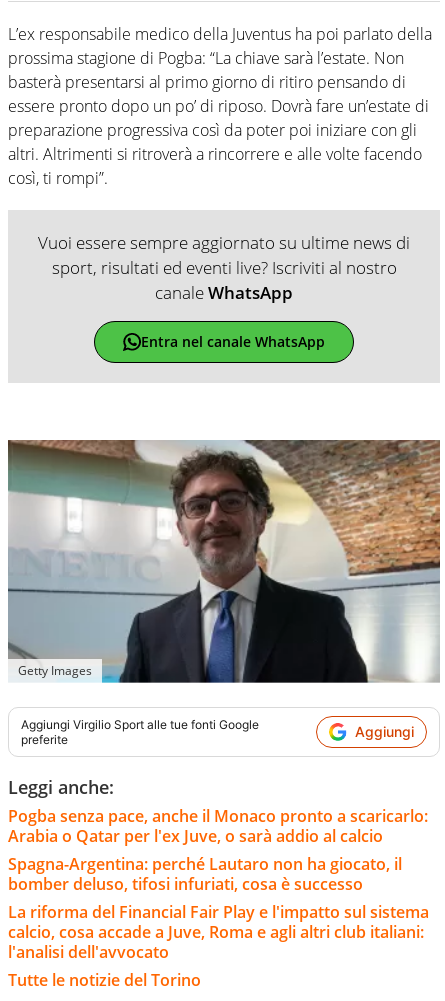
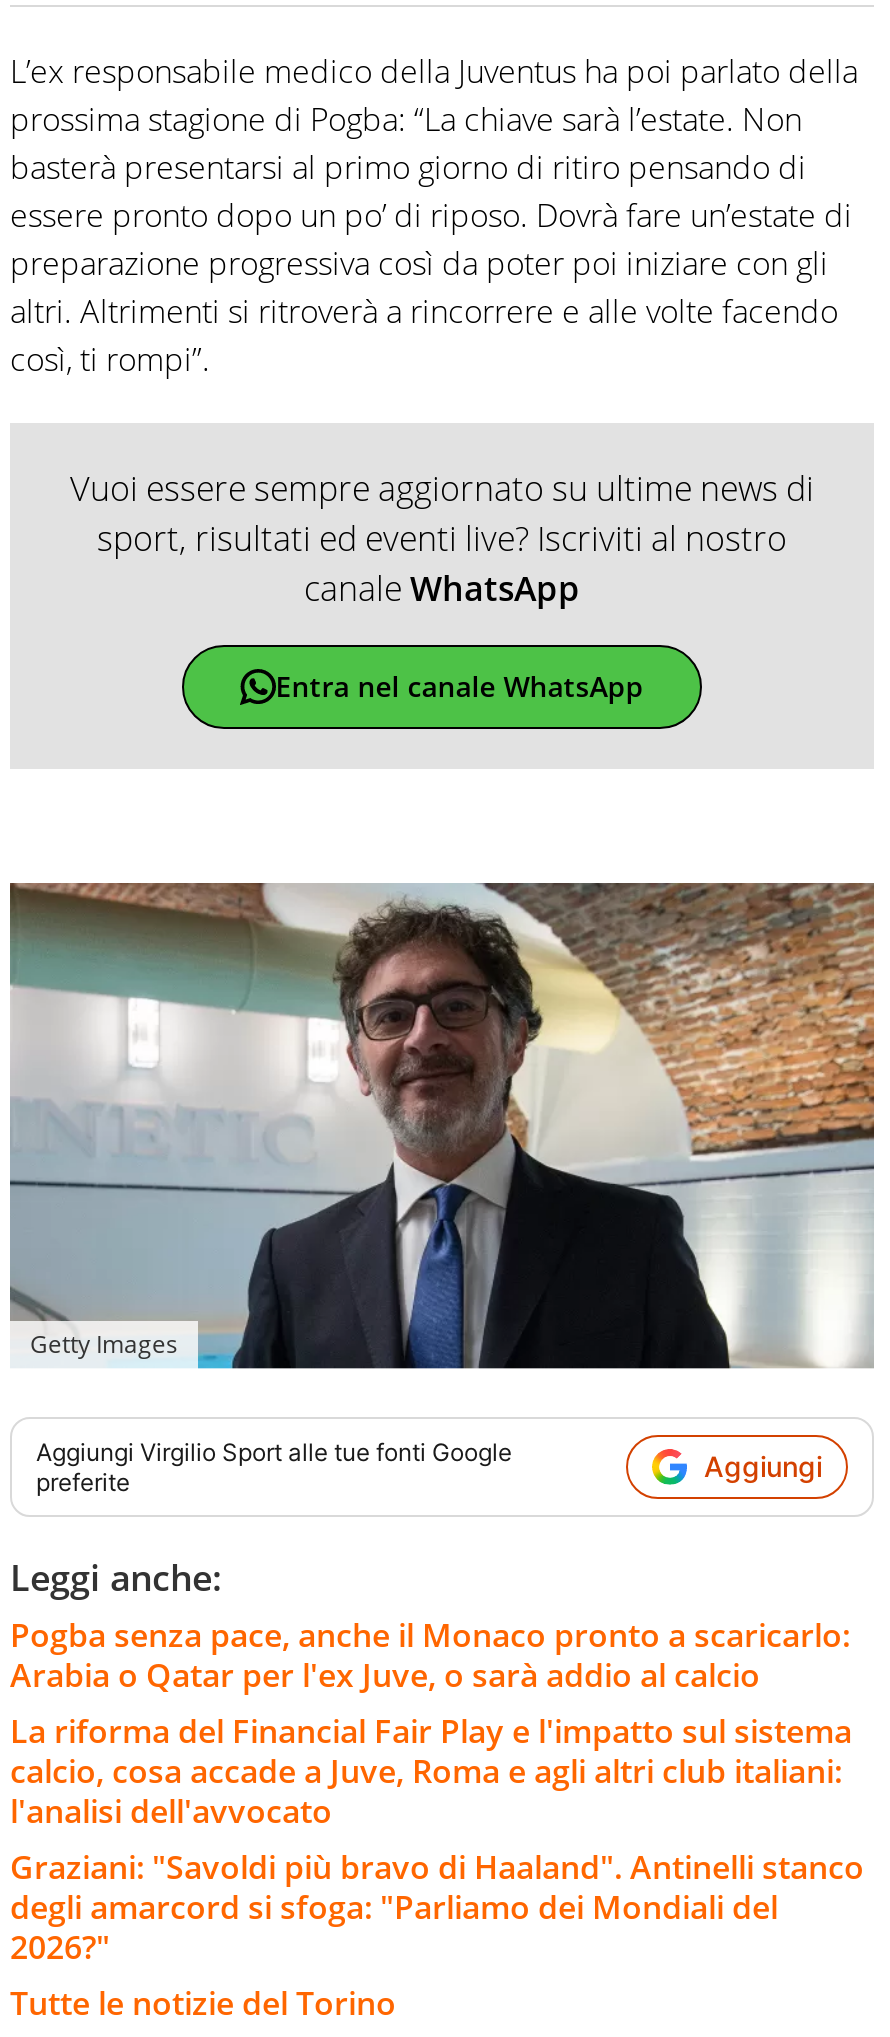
[8,853,402,895] Spagna-Argentina: perché Lautaro non ha giocato, il | bomber deluso, tifosi infuriati, cosa è successo -> none
moved [8,901,429,963] -> [10,1709,852,1833]: La riforma del Financial Fair Play e l'impatto sul sistema | calcio, cosa accade a Juve, Roma e agli altri club italiani: | l'analisi dell'avvocato
none -> [10,1845,864,1969] Graziani: "Savoldi più bravo di Haaland". Antinelli stanco | degli amarcord si sfoga: "Parliamo dei Mondiali del | 2026?"

